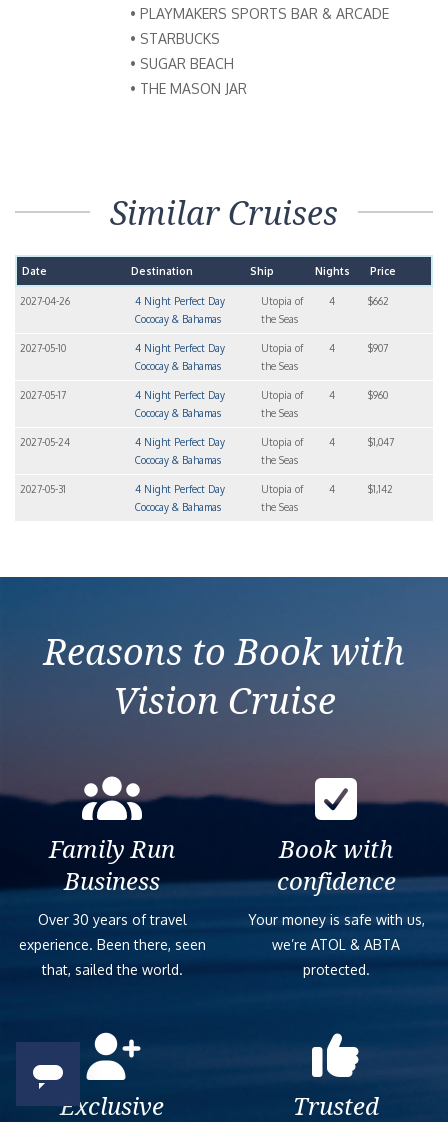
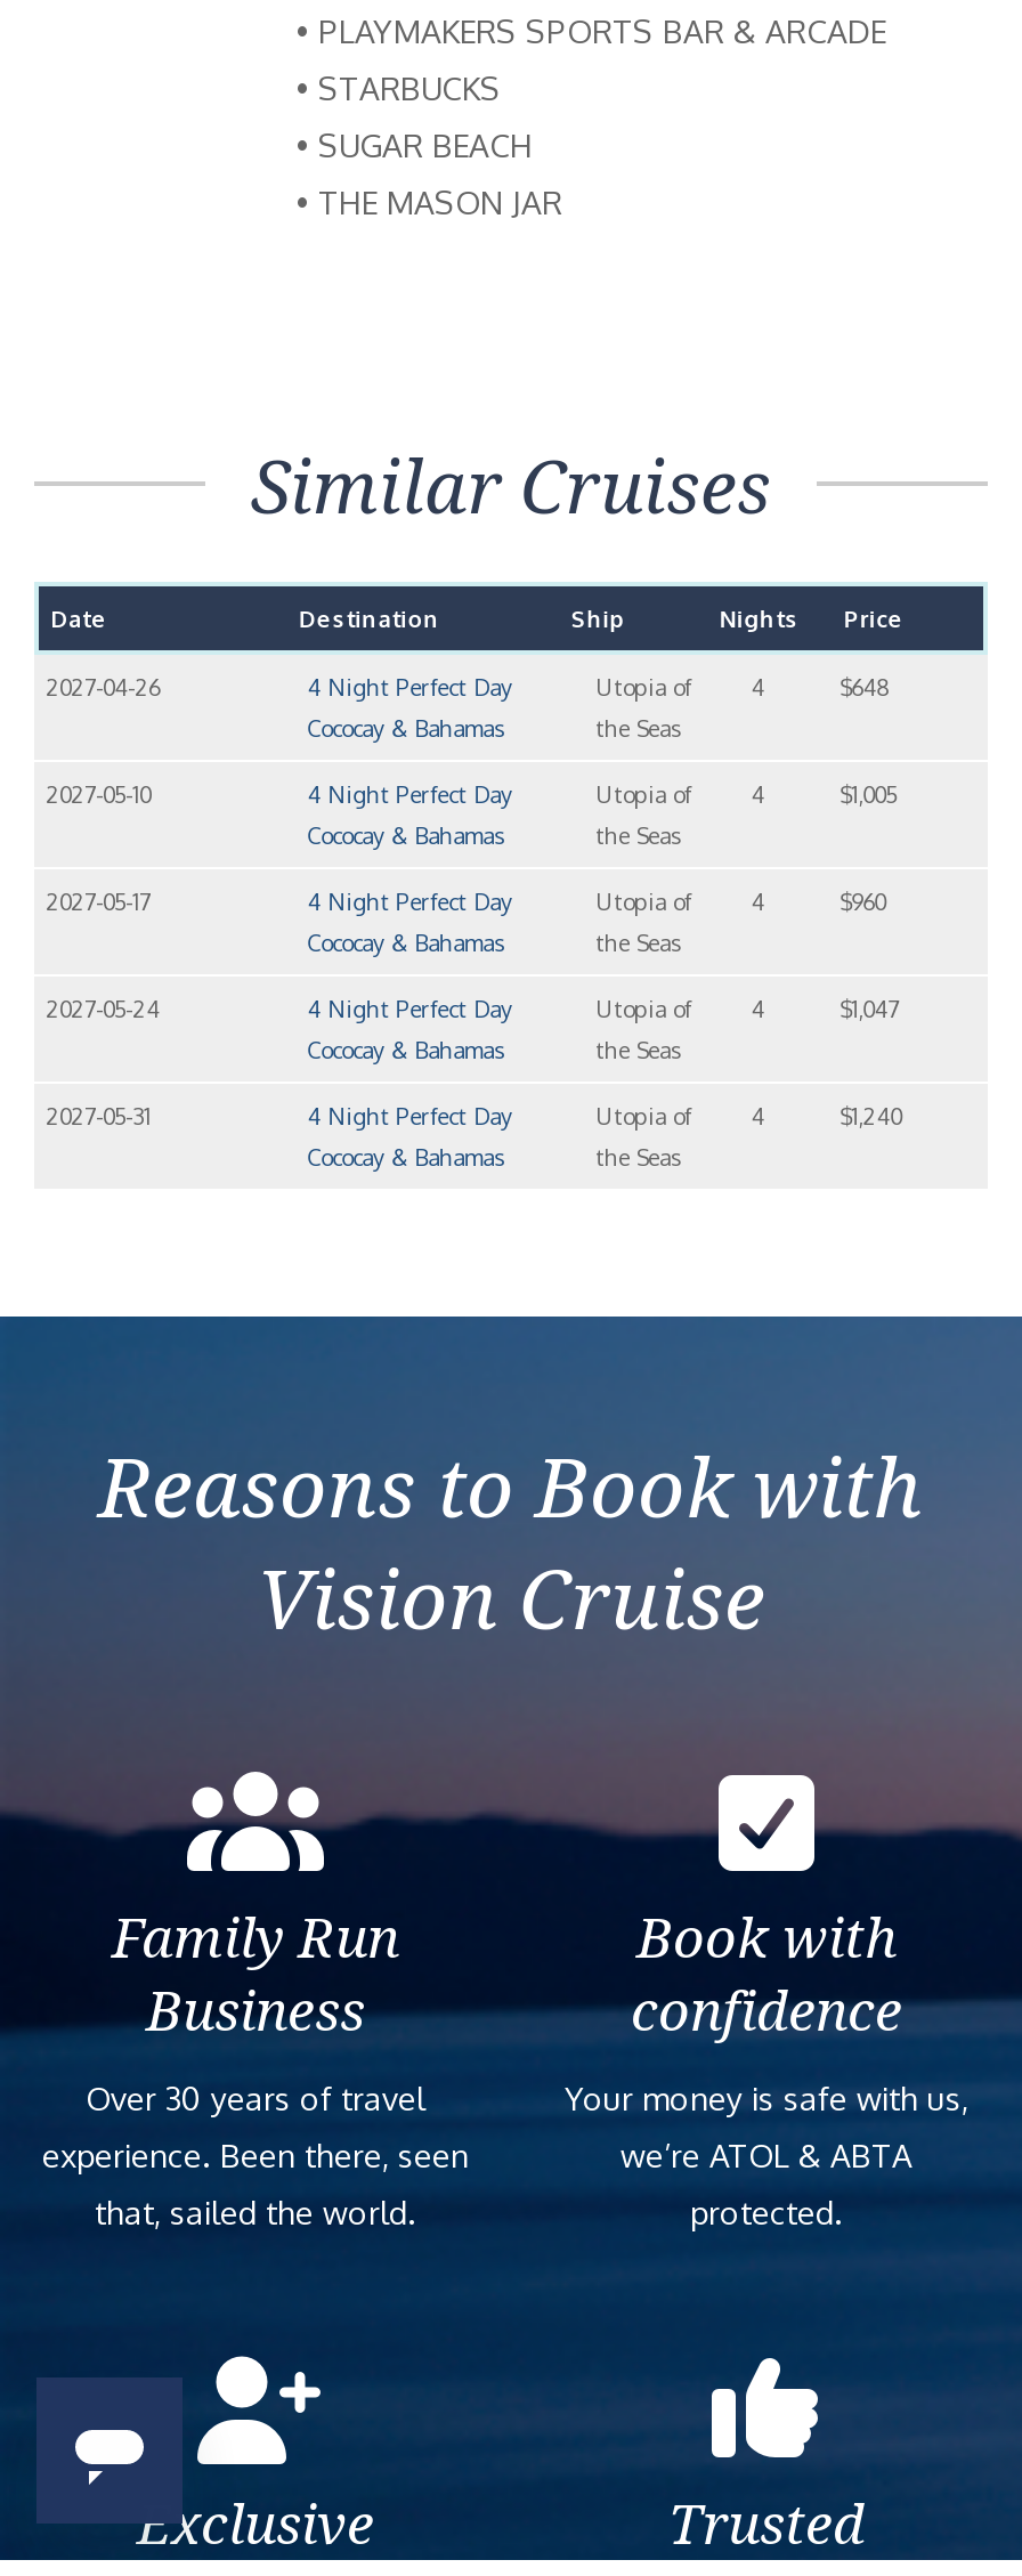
[368,295,389,307] $662 -> [840,673,890,700] $648
[368,342,388,354] $907 -> [840,780,897,808] $1,005
[368,483,393,495] $1,142 -> [840,1102,902,1129] $1,240

